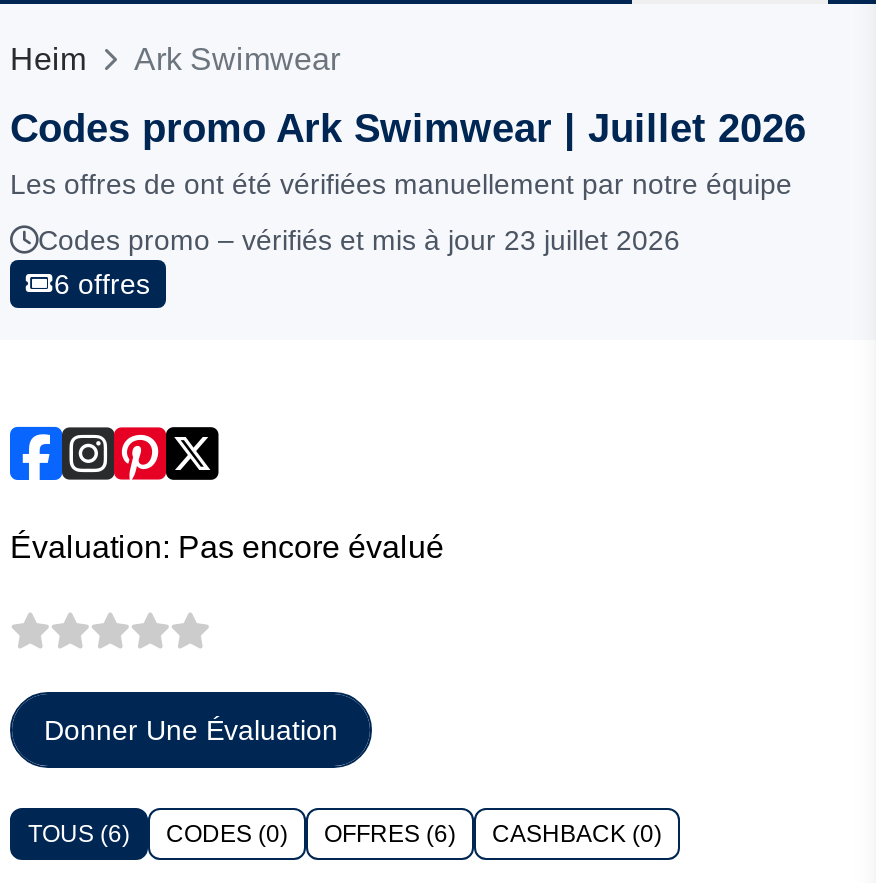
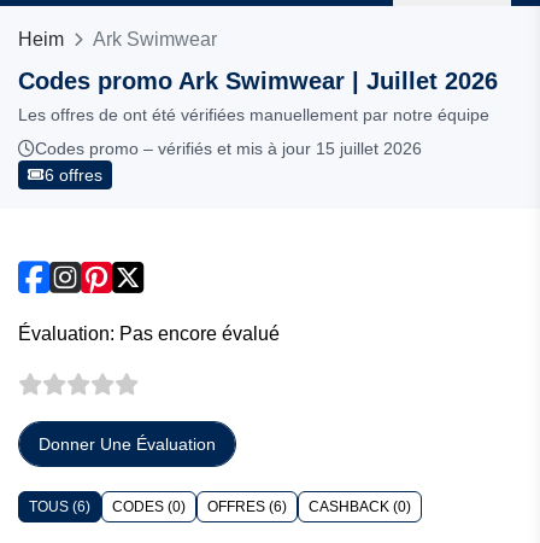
[38,224,680,256] Codes promo – vérifiés et mis à jour 23 juillet 2026 -> [35,139,422,158] Codes promo – vérifiés et mis à jour 15 juillet 2026

